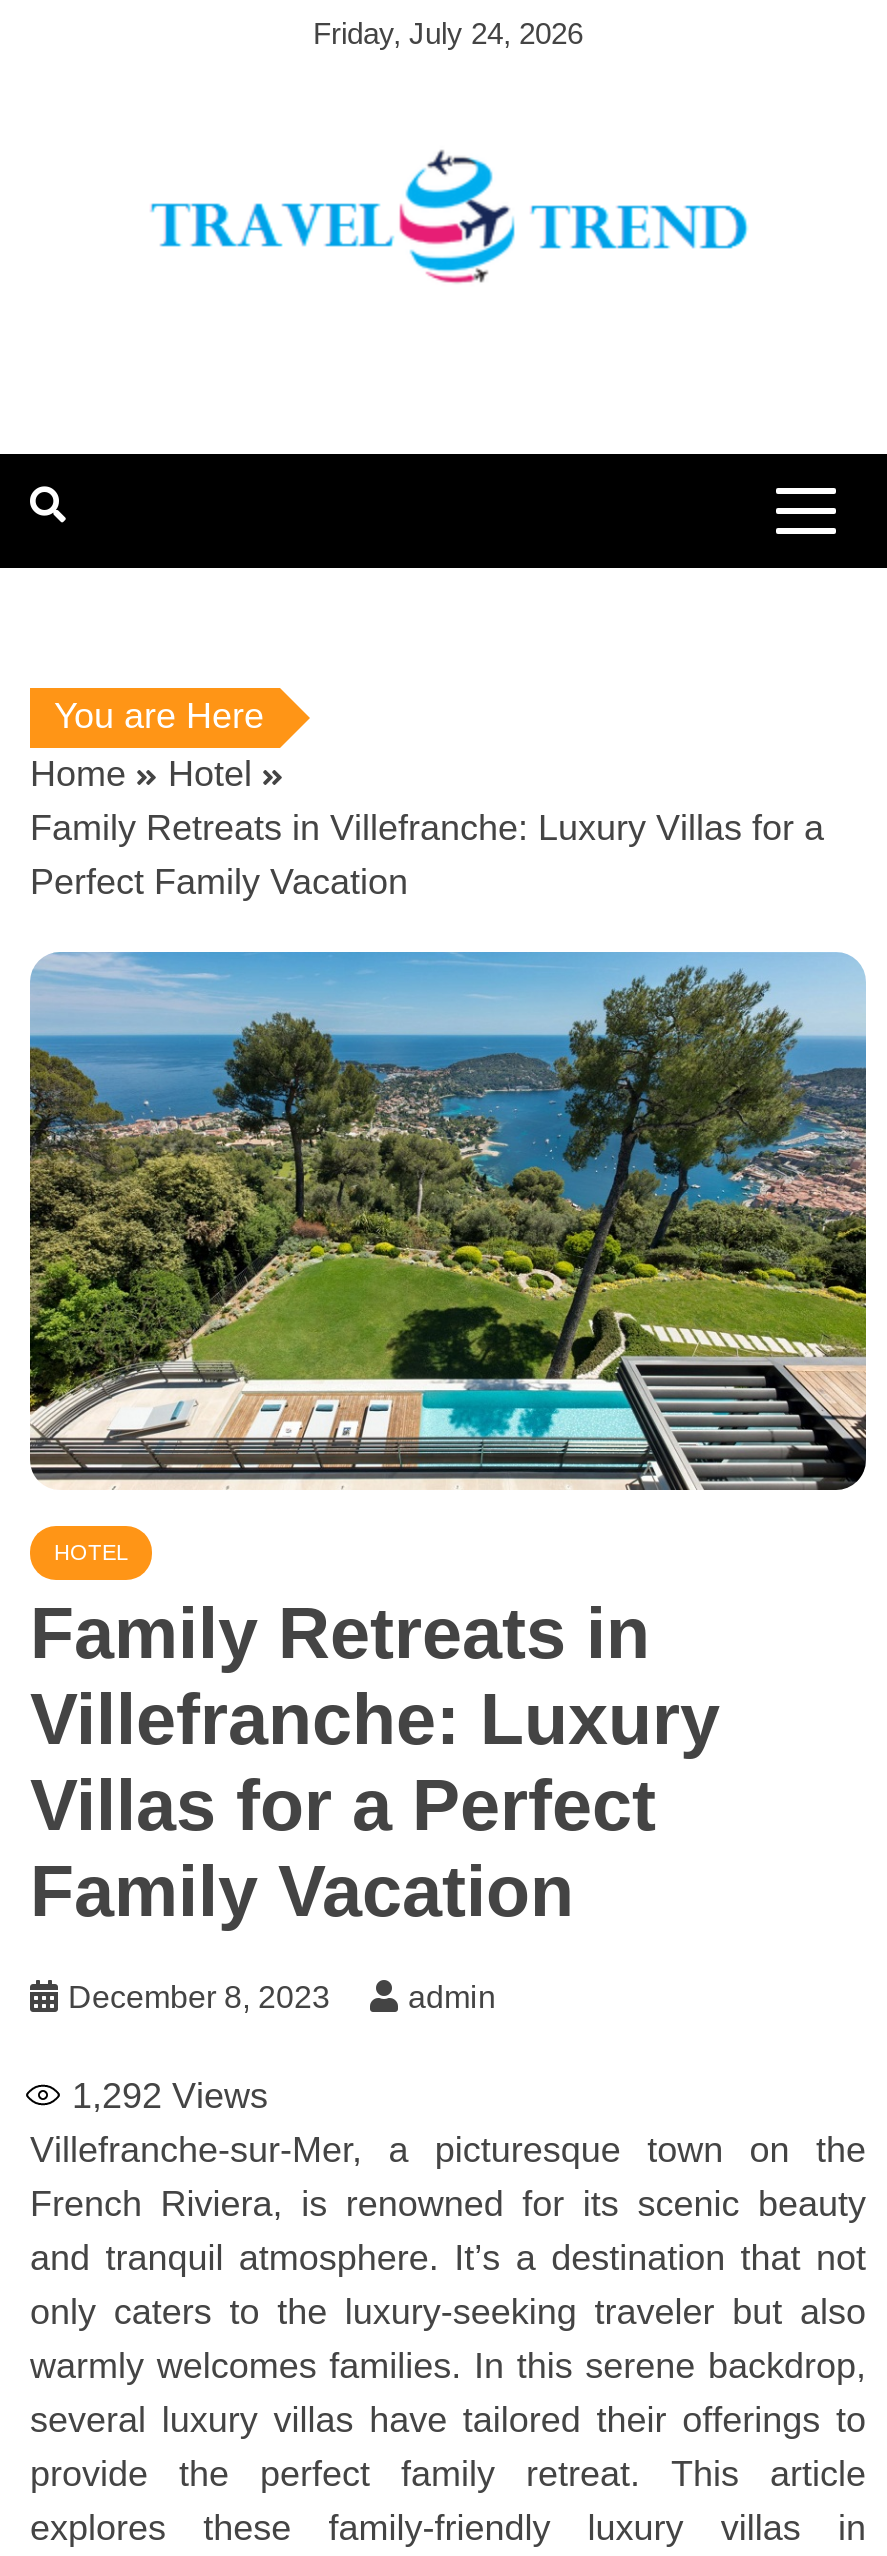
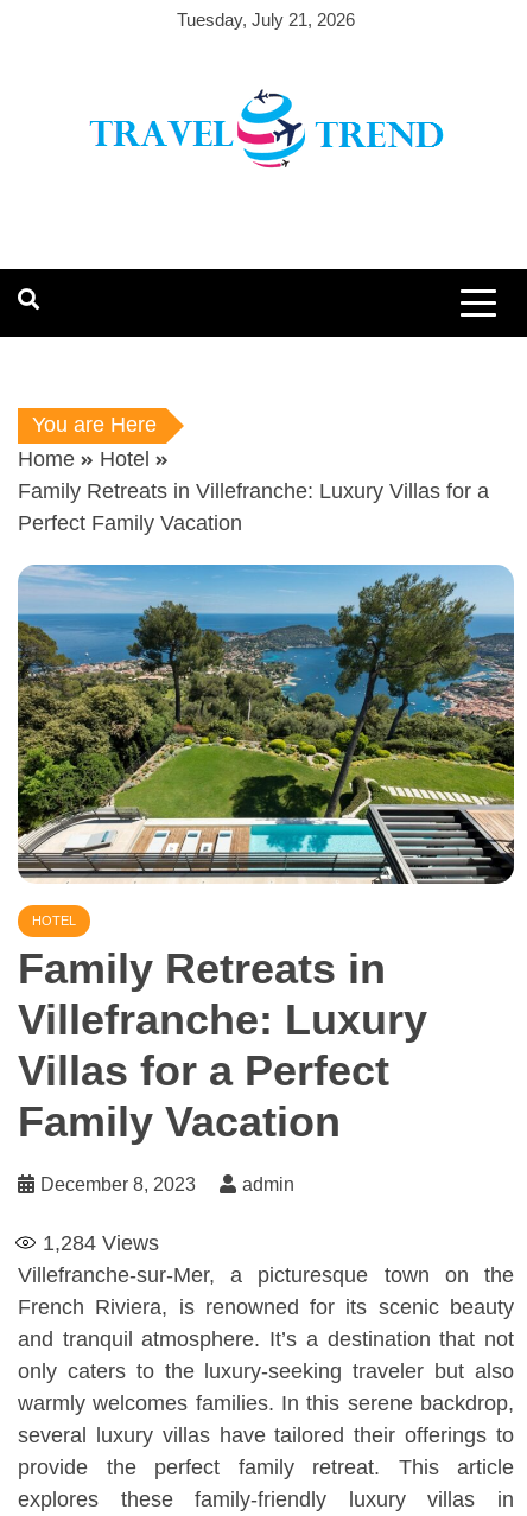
[313,16,583,50] Friday, July 24, 2026 -> [177,9,355,30] Tuesday, July 21, 2026
[72,2077,268,2117] 1,292 Views -> [43,1232,159,1255] 1,284 Views

